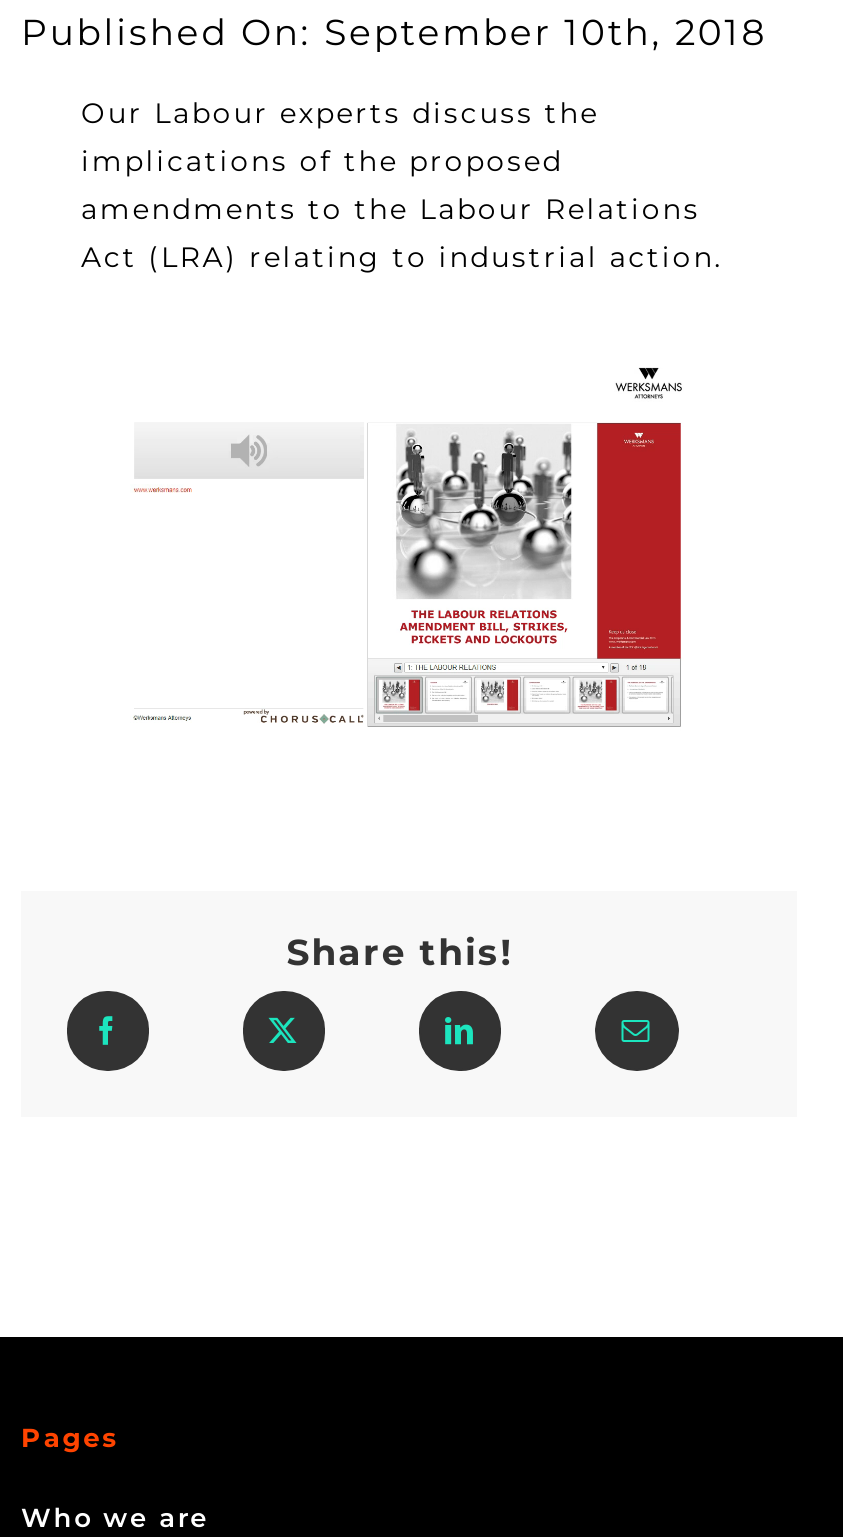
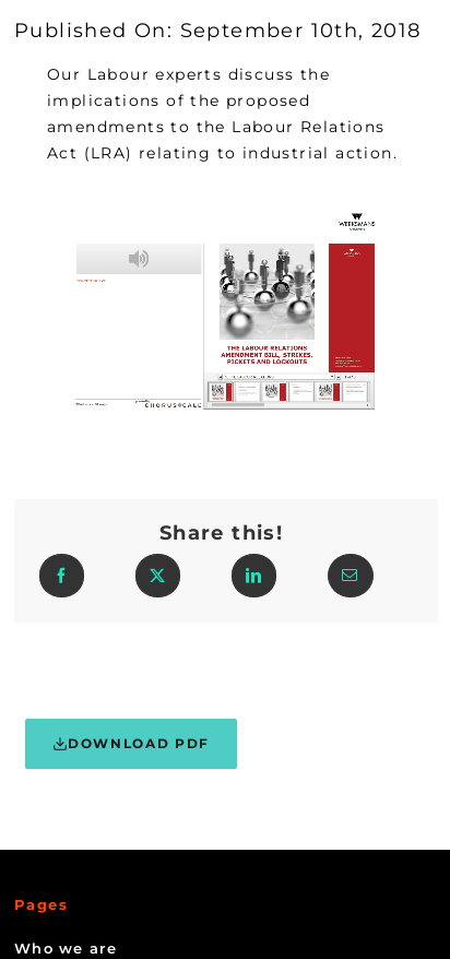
none -> [68,735,210,751] DOWNLOAD PDF

